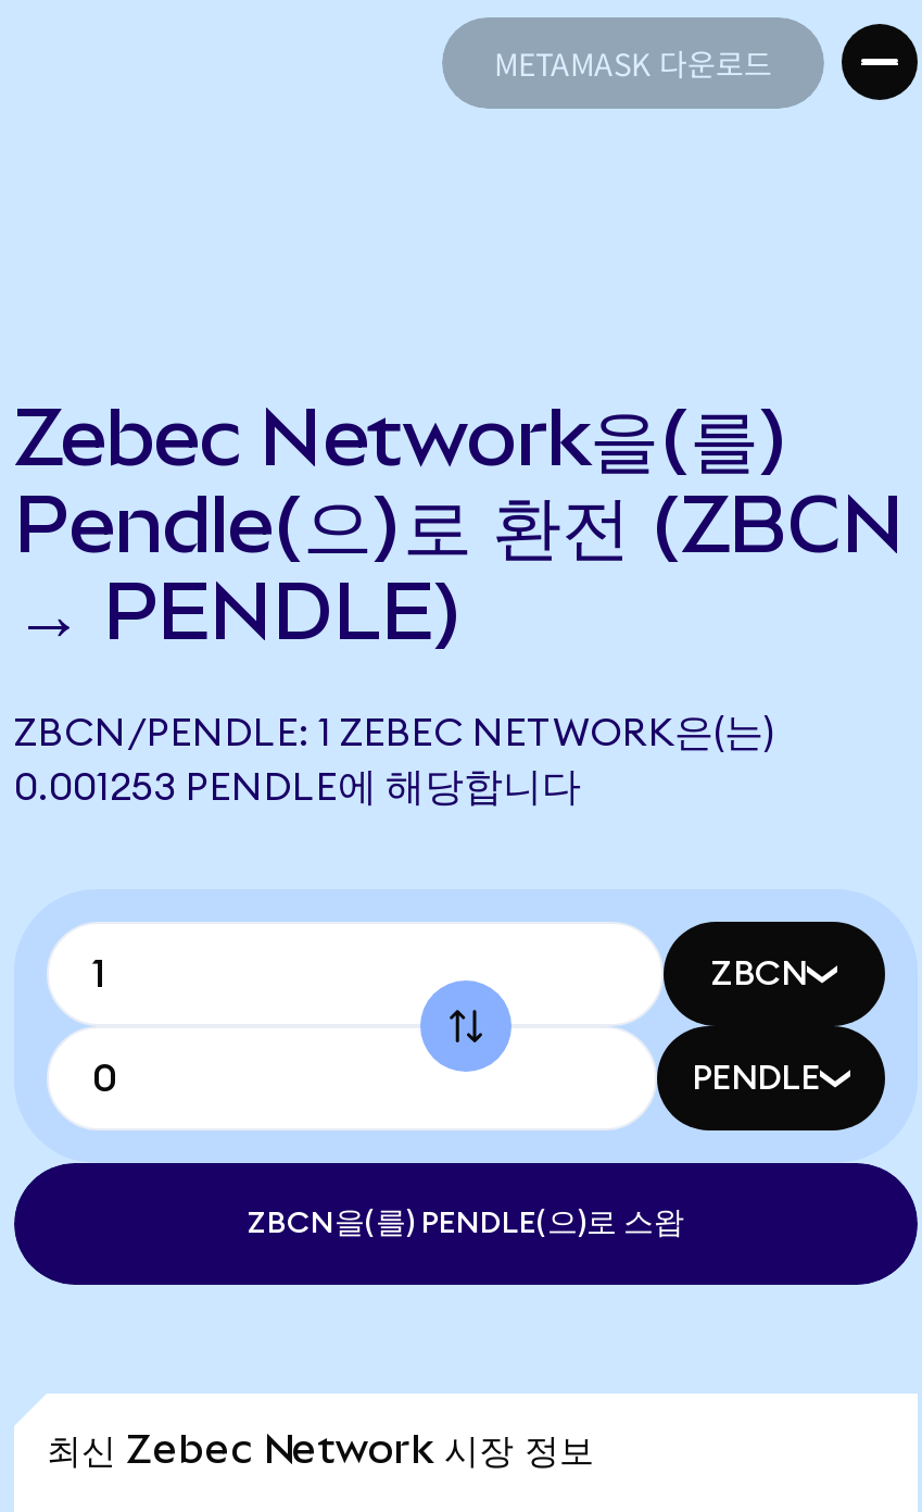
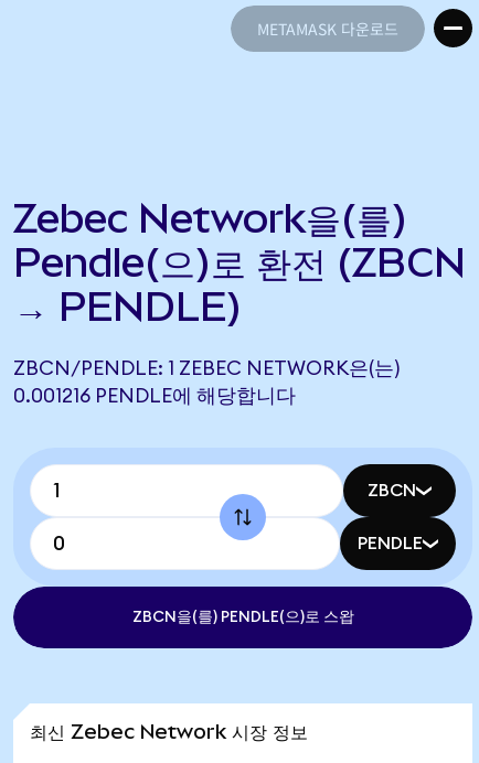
[14,767,581,807] 0.001253 PENDLE에 해당합니다 -> [13,386,296,406] 0.001216 PENDLE에 해당합니다

